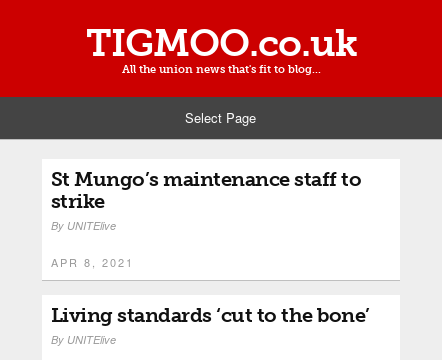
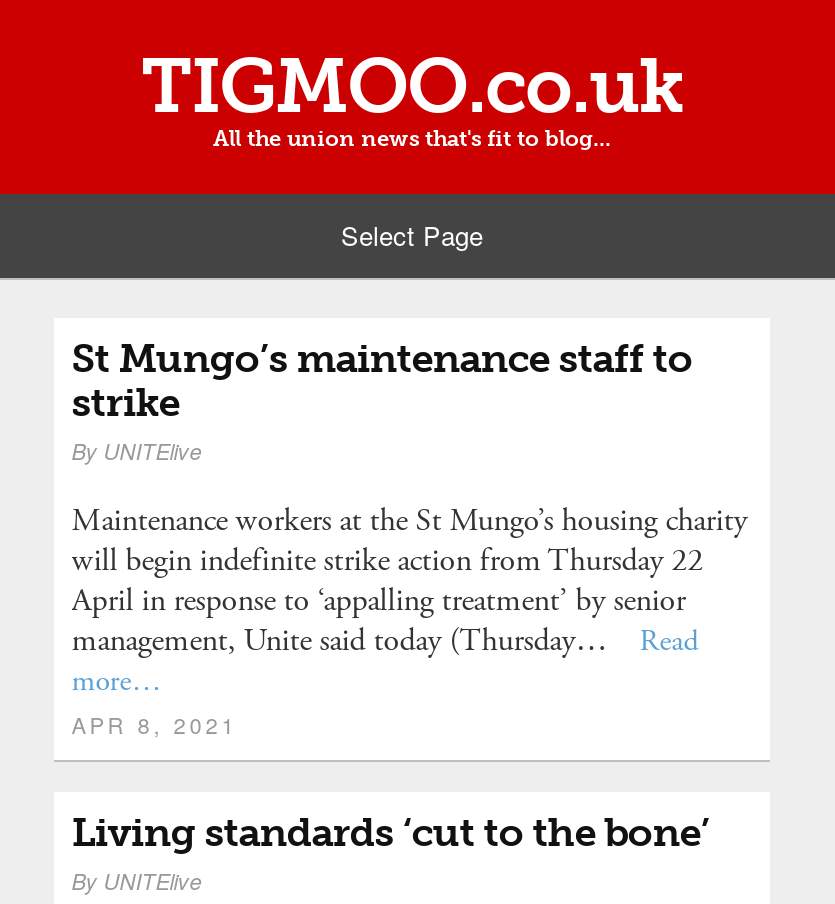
none -> [72,500,748,700] Maintenance workers at the St Mungo’s housing charity | will begin indefinite strike action from Thursday 22 | April in response to ‘appalling treatment’ by senior | management, Unite said today (Thursday… | Read | more…

